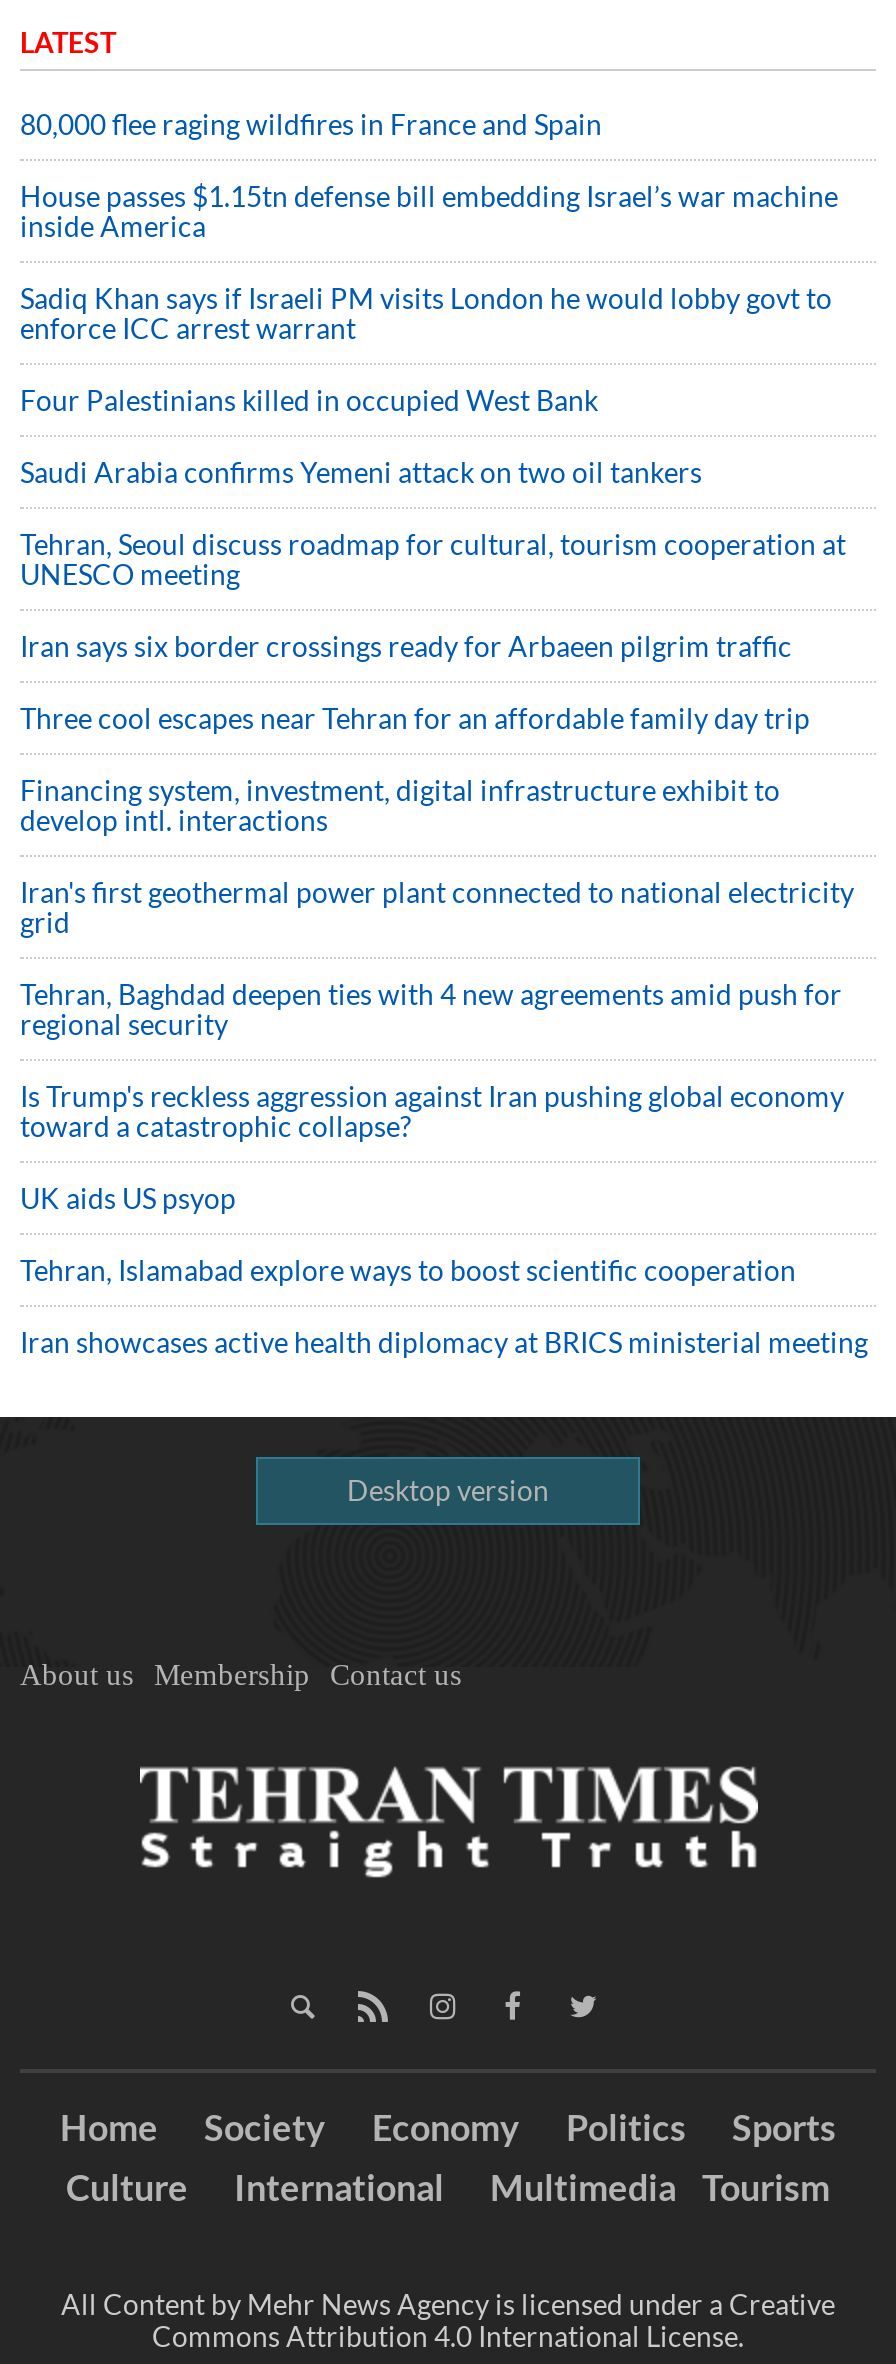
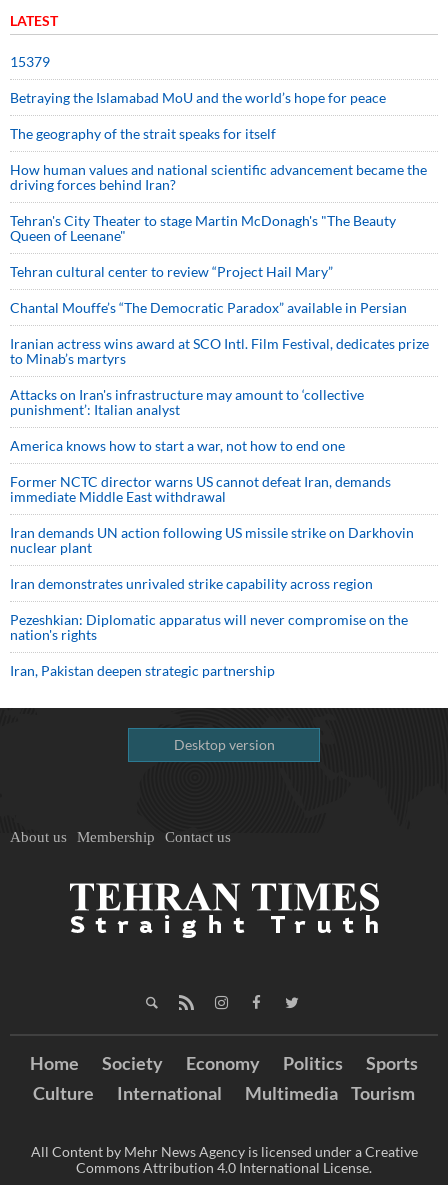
[20,107,602,141] 80,000 flee raging wildfires in France and Spain -> [10,53,50,70] 15379
[20,179,838,243] House passes $1.15tn defense bill embedding Israel’s war machine | inside America -> [10,89,386,106] Betraying the Islamabad MoU and the world’s hope for peace
[20,281,832,345] Sadiq Khan says if Israeli PM visits London he would lobby govt to | enforce ICC arrest warrant -> [10,125,276,142] The geography of the strait speaks for itself
[20,383,598,417] Four Palestinians killed in occupied West Bank -> [10,161,427,193] How human values and national scientific advancement became the | driving forces behind Iran?
[20,455,702,489] Saudi Arabia confirms Yemeni attack on two oil tankers -> [10,212,396,244] Tehran's City Theater to stage Martin McDonagh's "The Beauty | Queen of Leenane"
[20,527,846,591] Tehran, Seoul discuss roadmap for cultural, tourism cooperation at | UNESCO meeting -> [10,263,333,280] Tehran cultural center to review “Project Hail Mary”
[20,629,792,663] Iran says six border crossings ready for Arbaeen pilgrim traffic -> [10,299,407,316] Chantal Mouffe’s “The Democratic Paradox” available in Persian
[20,701,810,735] Three cool escapes near Tehran for an affordable family day trip -> [10,335,429,367] Iranian actress wins award at SCO Intl. Film Festival, dedicates prize | to Minab’s martyrs
[20,773,780,837] Financing system, investment, digital infrastructure exhibit to | develop intl. interactions -> [10,386,364,418] Attacks on Iran's infrastructure may amount to ‘collective | punishment’: Italian analyst
[20,875,854,939] Iran's first geothermal power plant connected to national electricity | grid -> [10,437,345,454] America knows how to start a war, not how to end one
[20,977,842,1041] Tehran, Baghdad deepen ties with 4 new agreements amid push for | regional security -> [10,473,391,505] Former NCTC director warns US cannot defeat Iran, demands | immediate Middle East withdrawal
[20,1079,844,1143] Is Trump's reckless aggression against Iran pushing global economy | toward a catastrophic collapse? -> [10,524,414,556] Iran demands UN action following US missile strike on Darkhovin | nuclear plant
[20,1181,236,1215] UK aids US psyop -> [10,575,373,592] Iran demonstrates unrivaled strike capability across region
[20,1253,796,1287] Tehran, Islamabad explore ways to boost scientific cooperation -> [10,611,408,643] Pezeshkian: Diplomatic apparatus will never compromise on the | nation's rights
[20,1325,868,1359] Iran showcases active health diplomacy at BRICS ministerial meeting -> [10,662,275,679] Iran, Pakistan deepen strategic partnership

